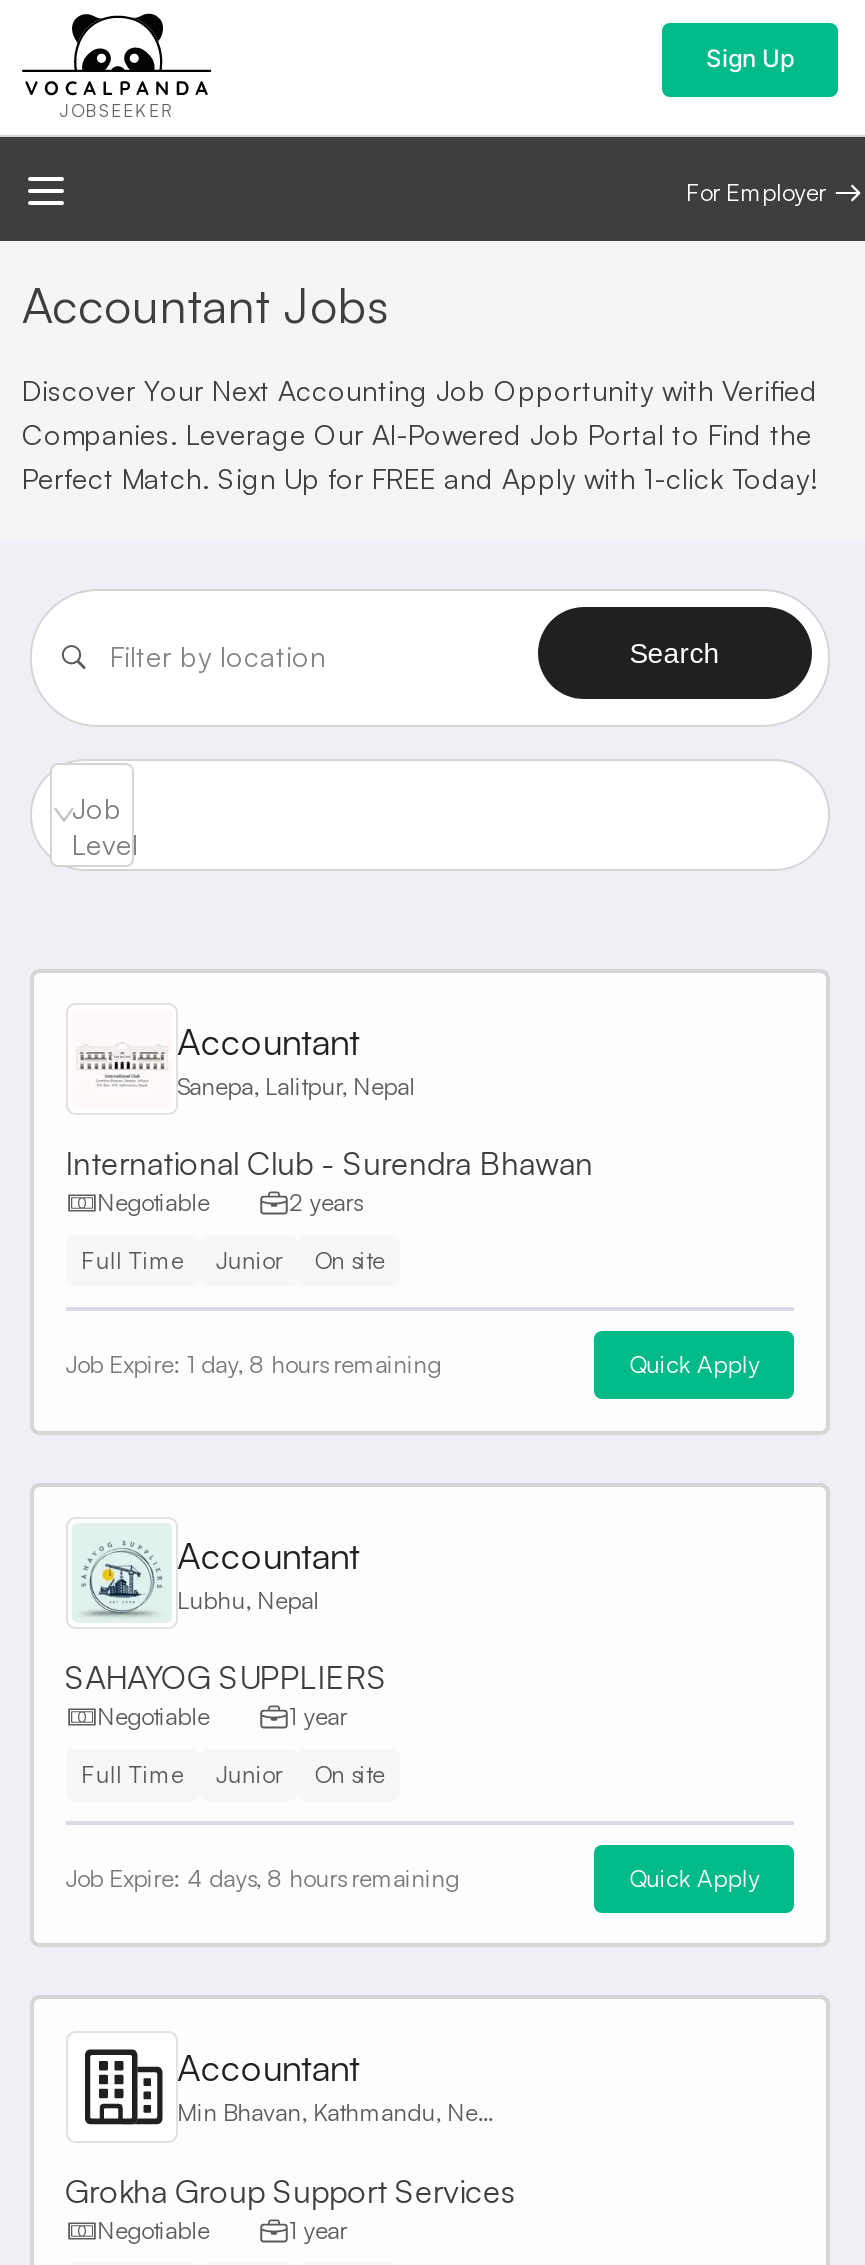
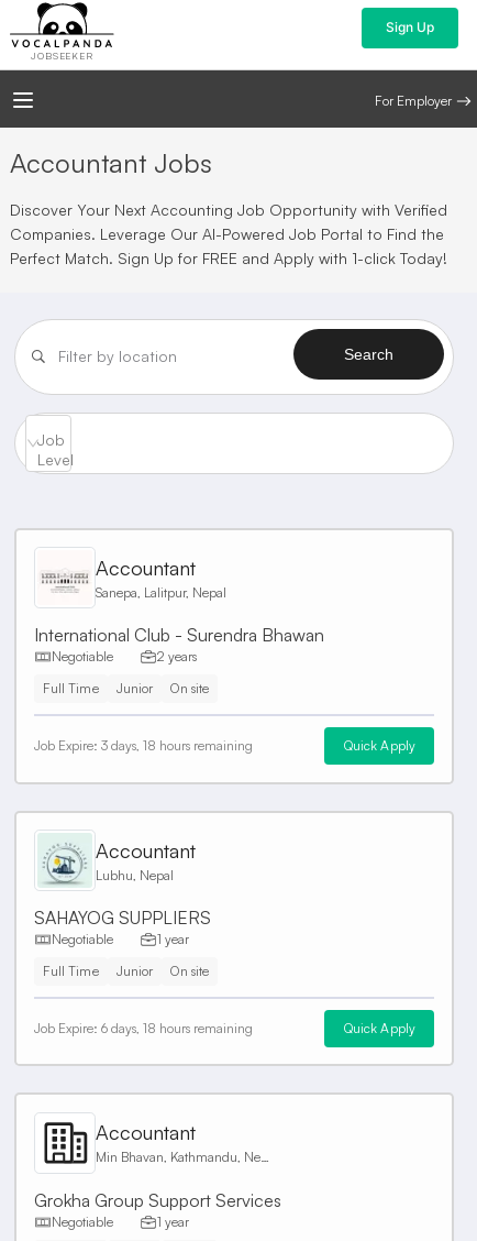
[65,1349,441,1379] Job Expire: 1 day, 8 hours remaining -> [34,737,252,754] Job Expire: 3 days, 18 hours remaining
[65,1863,459,1893] Job Expire: 4 days, 8 hours remaining -> [34,1020,252,1036] Job Expire: 6 days, 18 hours remaining

